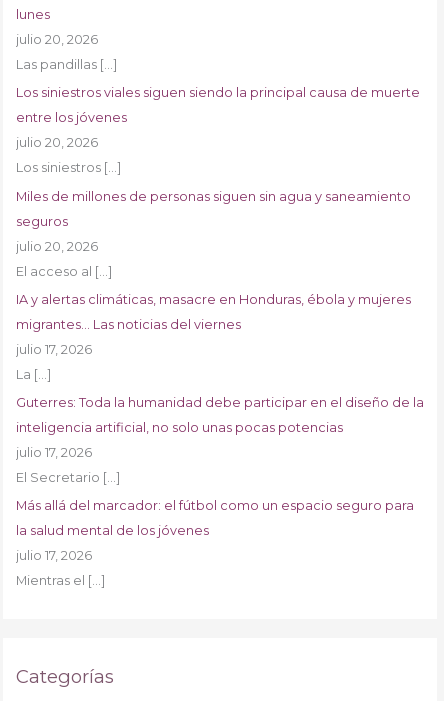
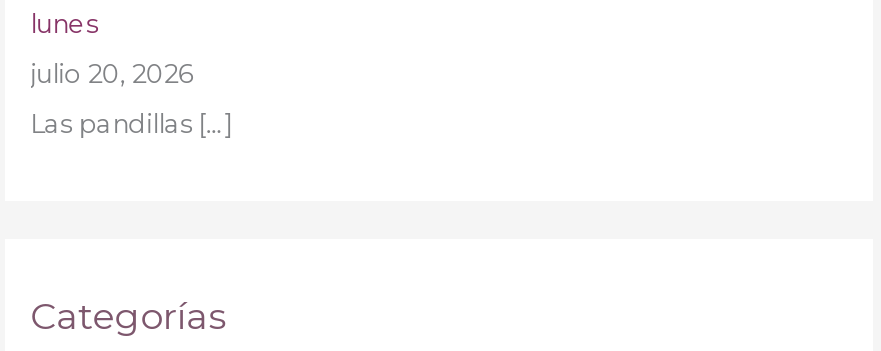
[16,85,424,588] Los siniestros viales siguen siendo la principal causa de muerte | entre los jóvenes | julio 20, 2026 | Los siniestros […] | Miles de millones de personas siguen sin agua y saneamiento | seguros | julio 20, 2026 | El acceso al […] | IA y alertas climáticas, masacre en Honduras, ébola y mujeres | migrantes… Las noticias del viernes | julio 17, 2026 | La […] | Guterres: Toda la humanidad debe participar en el diseño de la | inteligencia artificial, no solo unas pocas potencias | julio 17, 2026 | El Secretario […] | Más allá del marcador: el fútbol como un espacio seguro para | la salud mental de los jóvenes | julio 17, 2026 | Mientras el […] -> none

